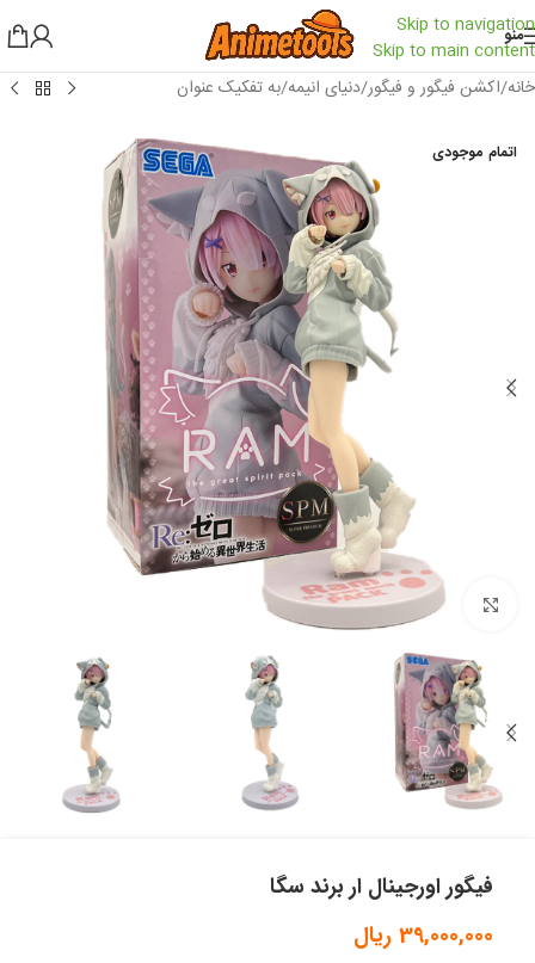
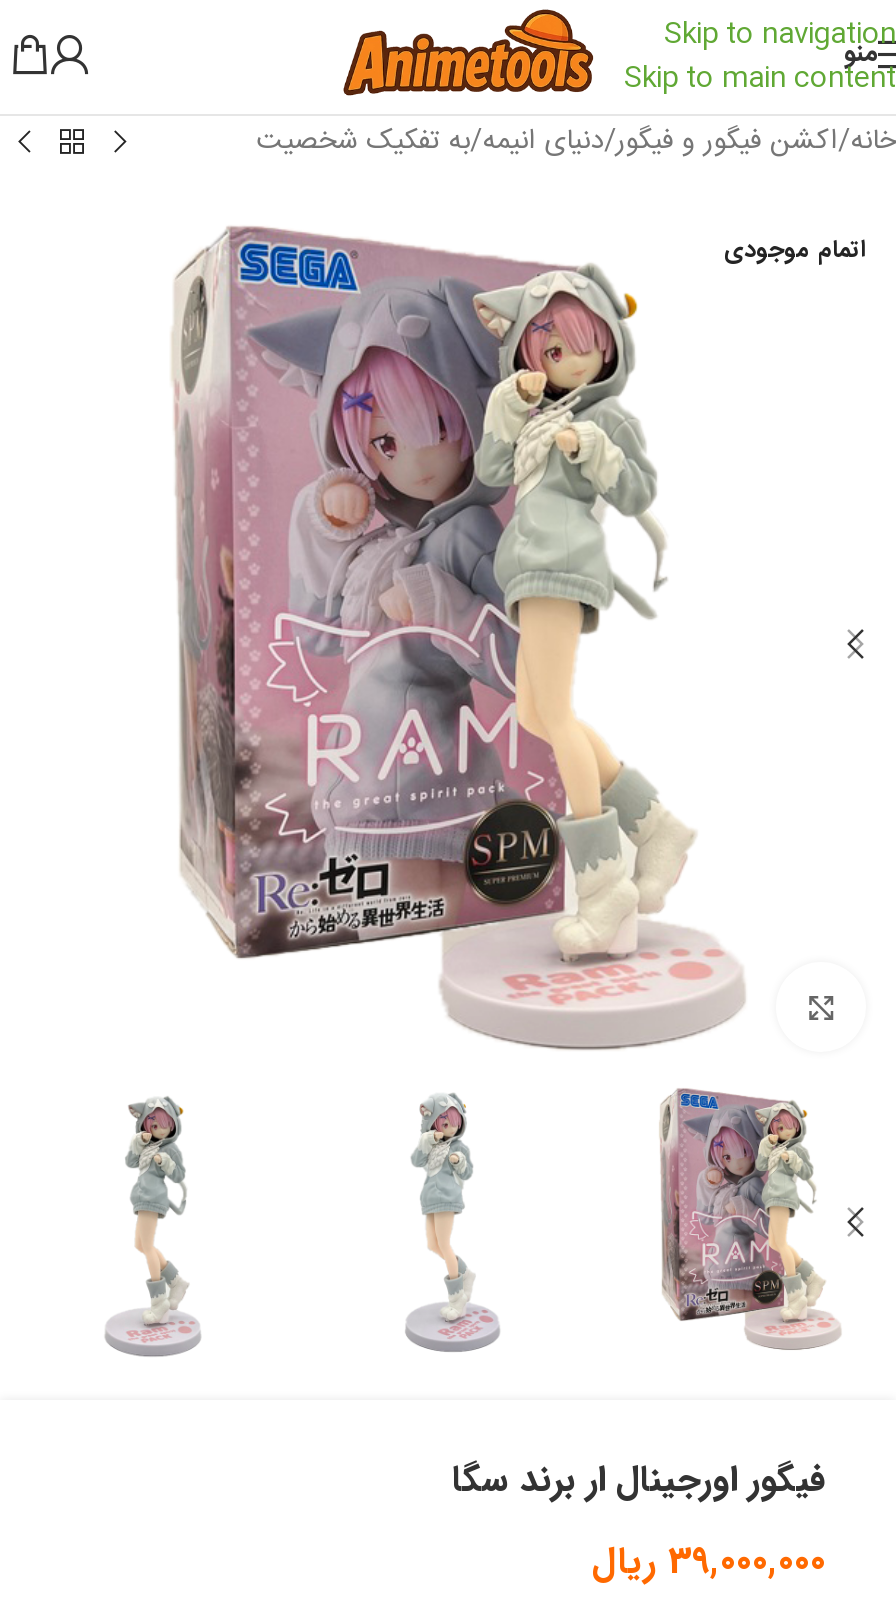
[177,74,535,103] خانه/اکشن فیگور و فیگور/دنیای انیمه/به تفکیک عنوان -> [256,118,896,166] خانه/اکشن فیگور و فیگور/دنیای انیمه/به تفکیک شخصیت

